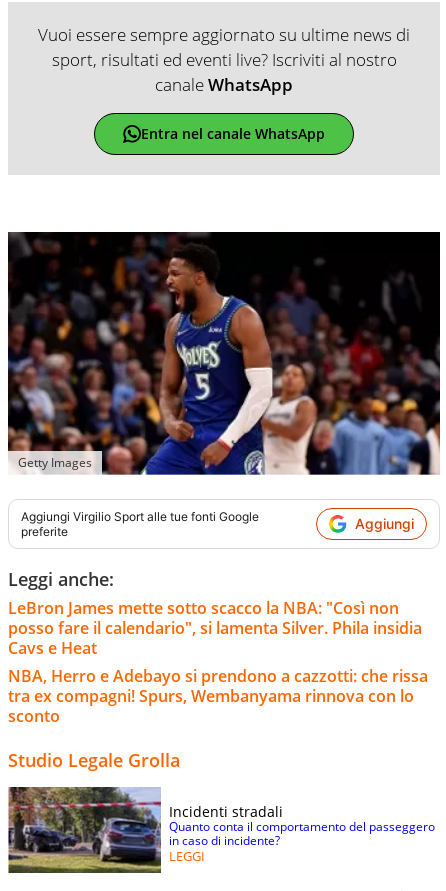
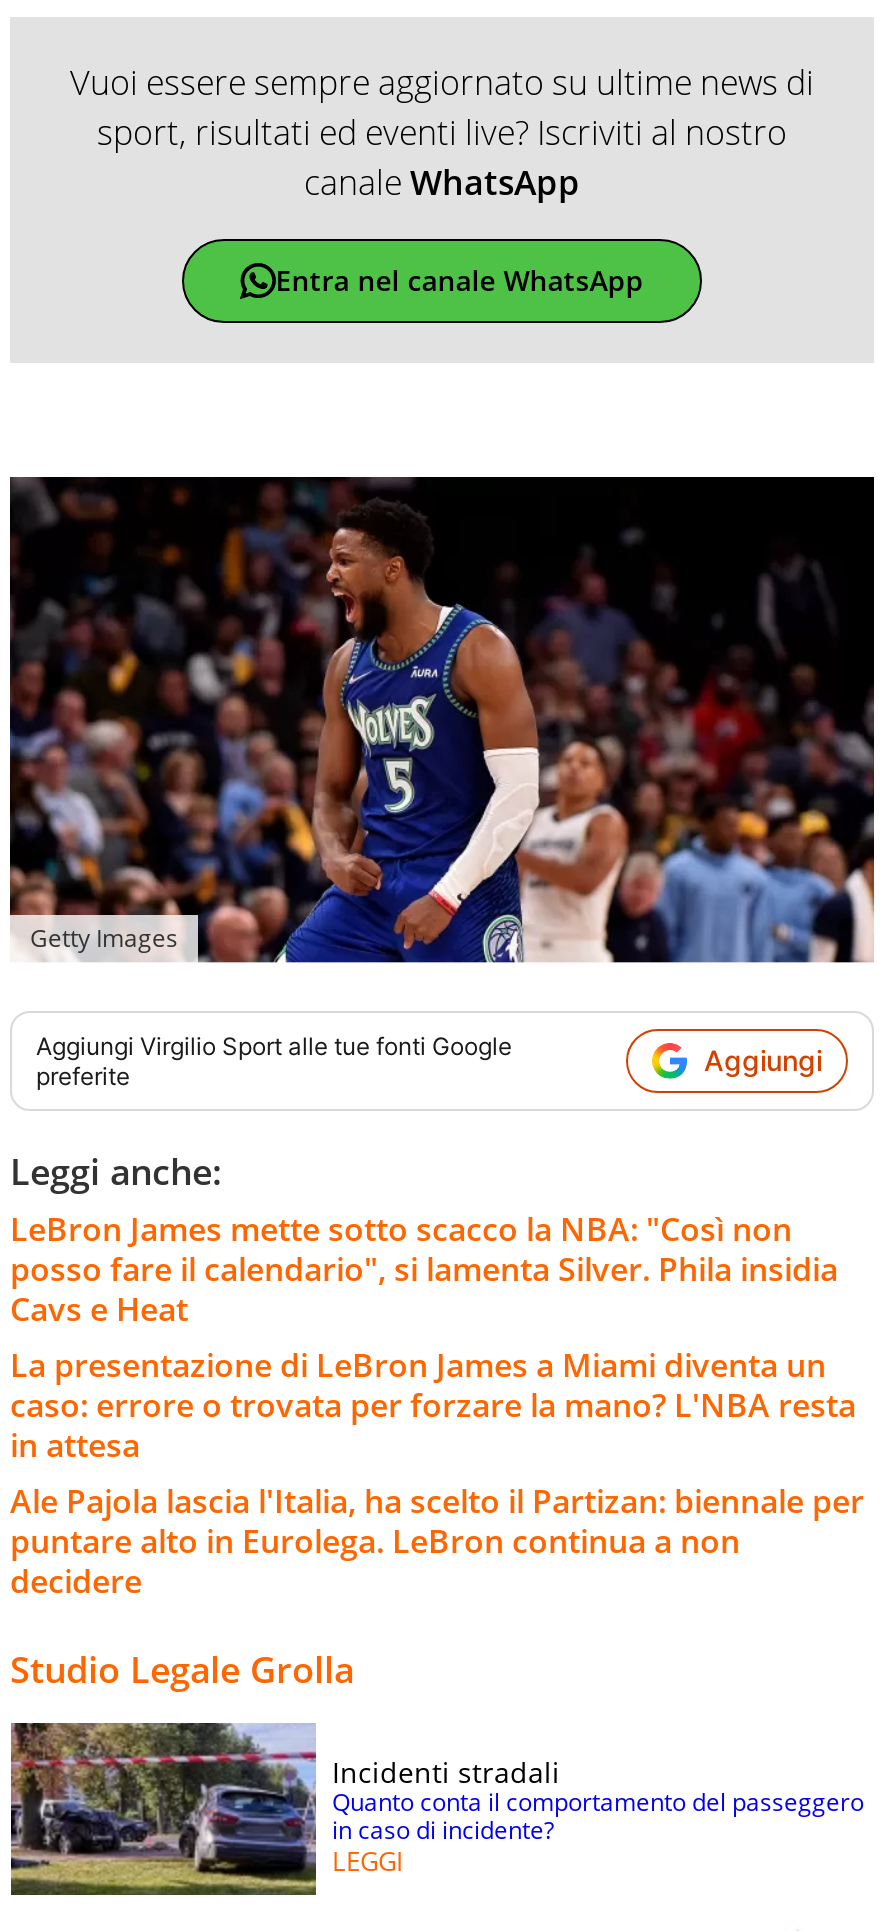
[8,665,428,727] NBA, Herro e Adebayo si prendono a cazzotti: che rissa | tra ex compagni! Spurs, Wembanyama rinnova con lo | sconto -> [10,1343,864,1603] La presentazione di LeBron James a Miami diventa un | caso: errore o trovata per forzare la mano? L'NBA resta | in attesa | Ale Pajola lascia l'Italia, ha scelto il Partizan: biennale per | puntare alto in Eurolega. LeBron continua a non | decidere

